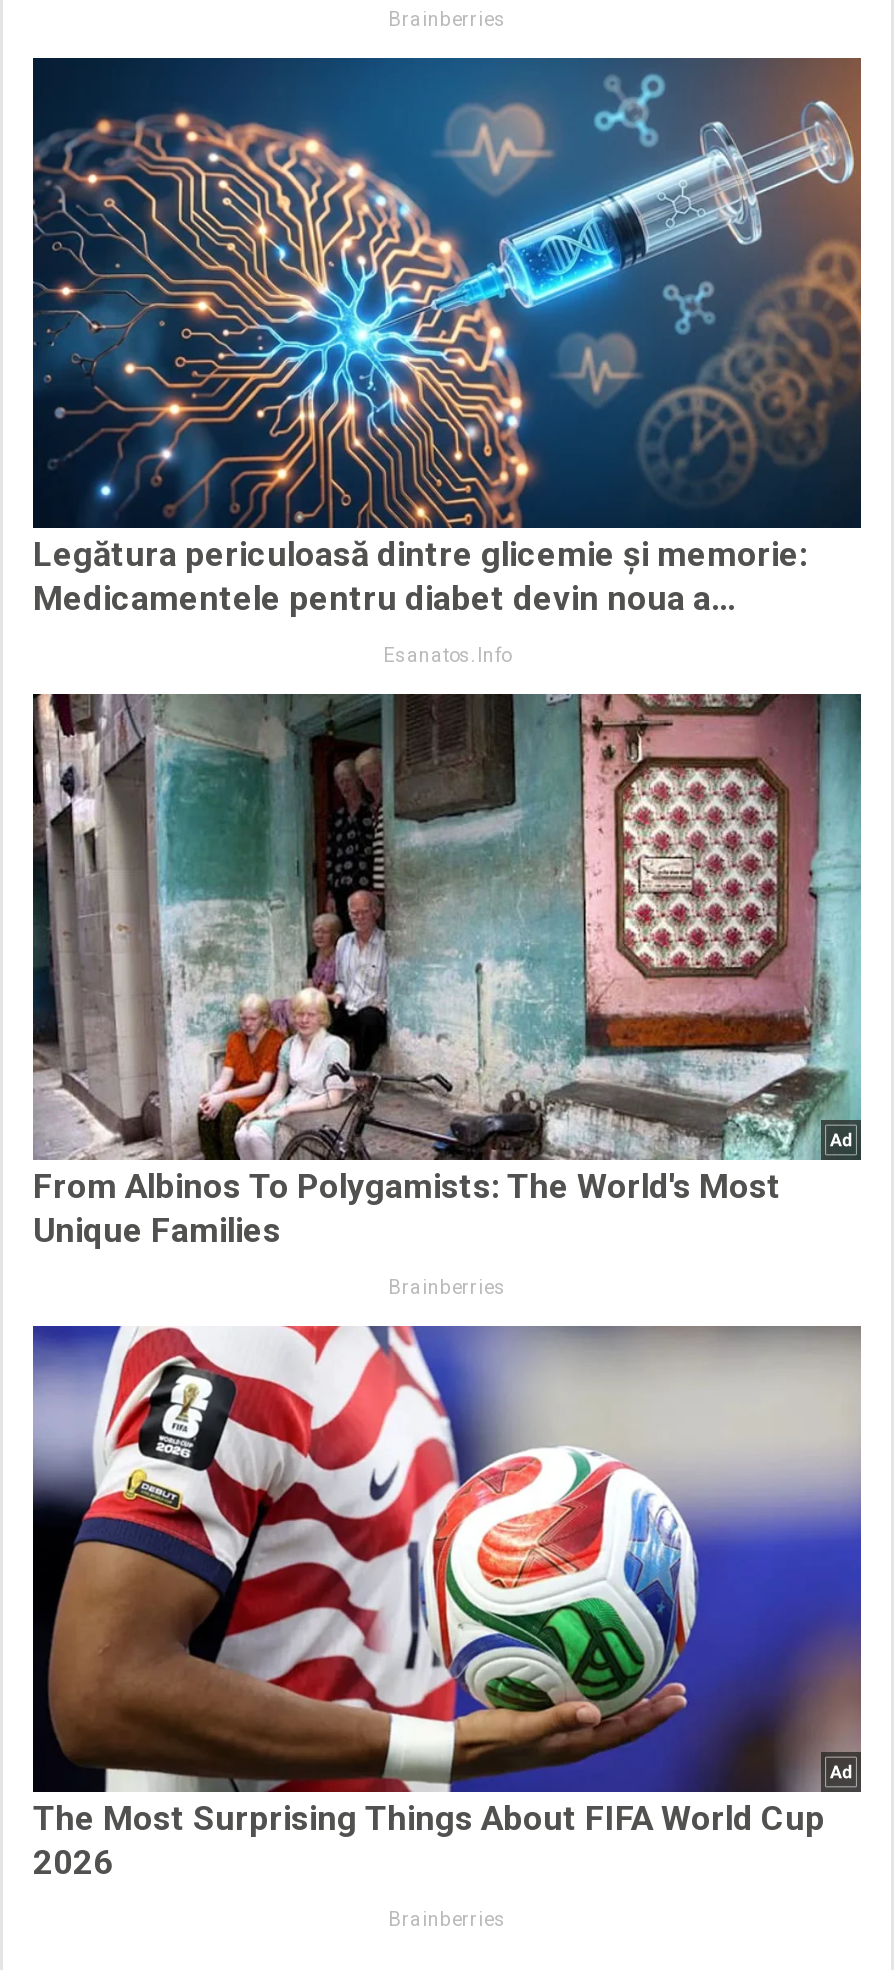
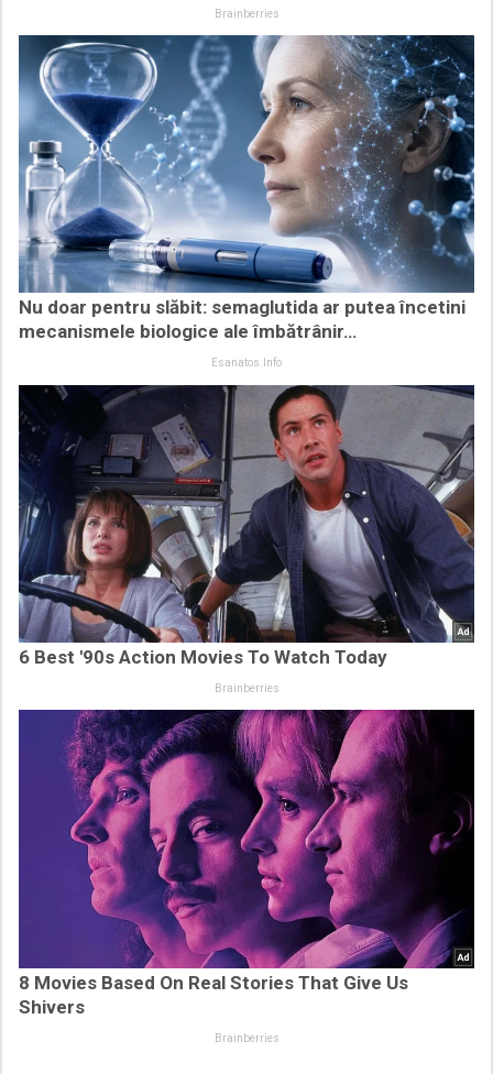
[31,57,863,618] [image] | Legătura periculoasă dintre glicemie și memorie: | Medicamentele pentru diabet devin noua a… -> [18,34,475,343] [image] | Nu doar pentru slăbit: semaglutida ar putea încetini | mecanismele biologice ale îmbătrânir…
[33,691,863,1250] [image] | From Albinos To Polygamists: The World's Most | Unique Families -> [19,384,475,668] [image] | 6 Best '90s Action Movies To Watch Today
[31,1325,863,1883] [image] | The Most Surprising Things About FIFA World Cup | 2026 -> [18,709,475,1017] [image] | 8 Movies Based On Real Stories That Give Us | Shivers

